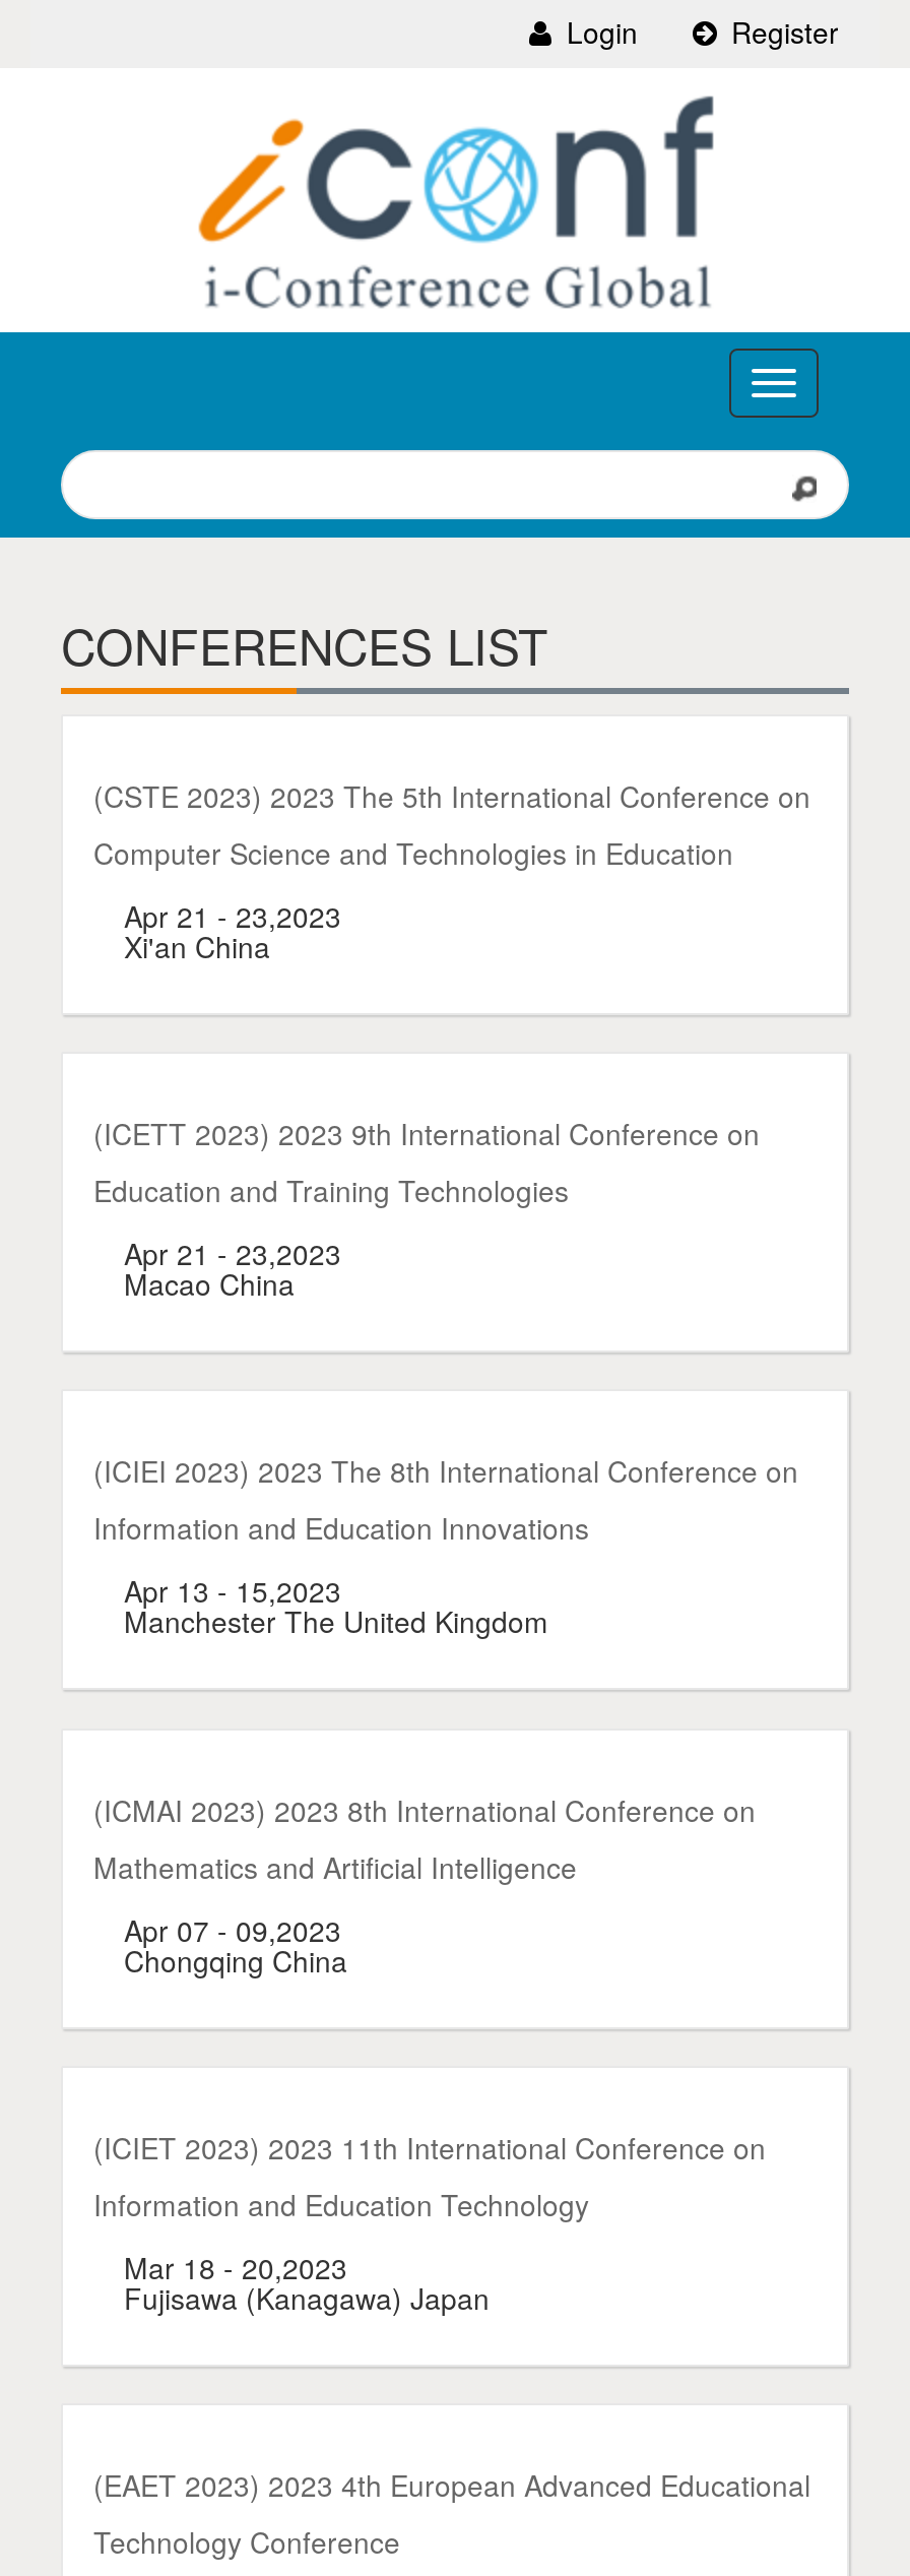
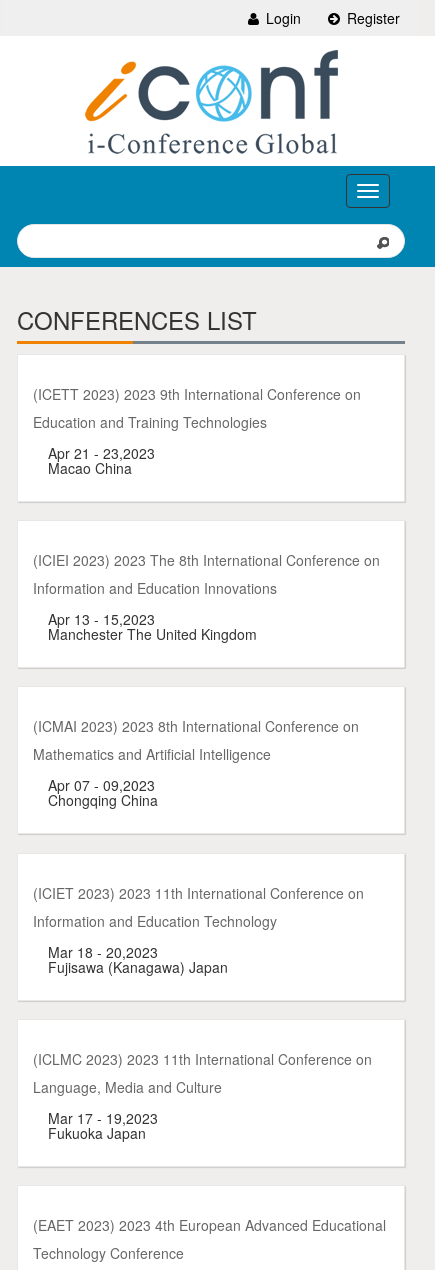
[93,775,810,966] (CSTE 2023) 2023 The 5th International Conference on | Computer Science and Technologies in Education | Apr 21 - 23,2023 | Xi'an China -> none
moved [93,1113,798,2317] -> [33,384,380,977]: (ICETT 2023) 2023 9th International Conference on | Education and Training Technologies | Apr 21 - 23,2023 | ... | Mar 18 - 20,2023 | Fujisawa (Kanagawa) Japan
none -> [33,1049,372,1143] (ICLMC 2023) 2023 11th International Conference on | Language, Media and Culture | Mar 17 - 19,2023 | Fukuoka Japan

